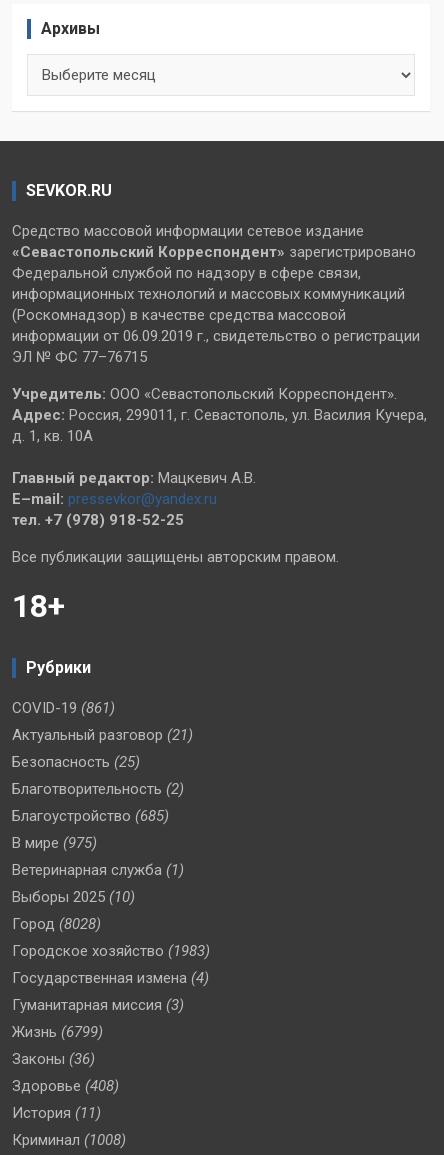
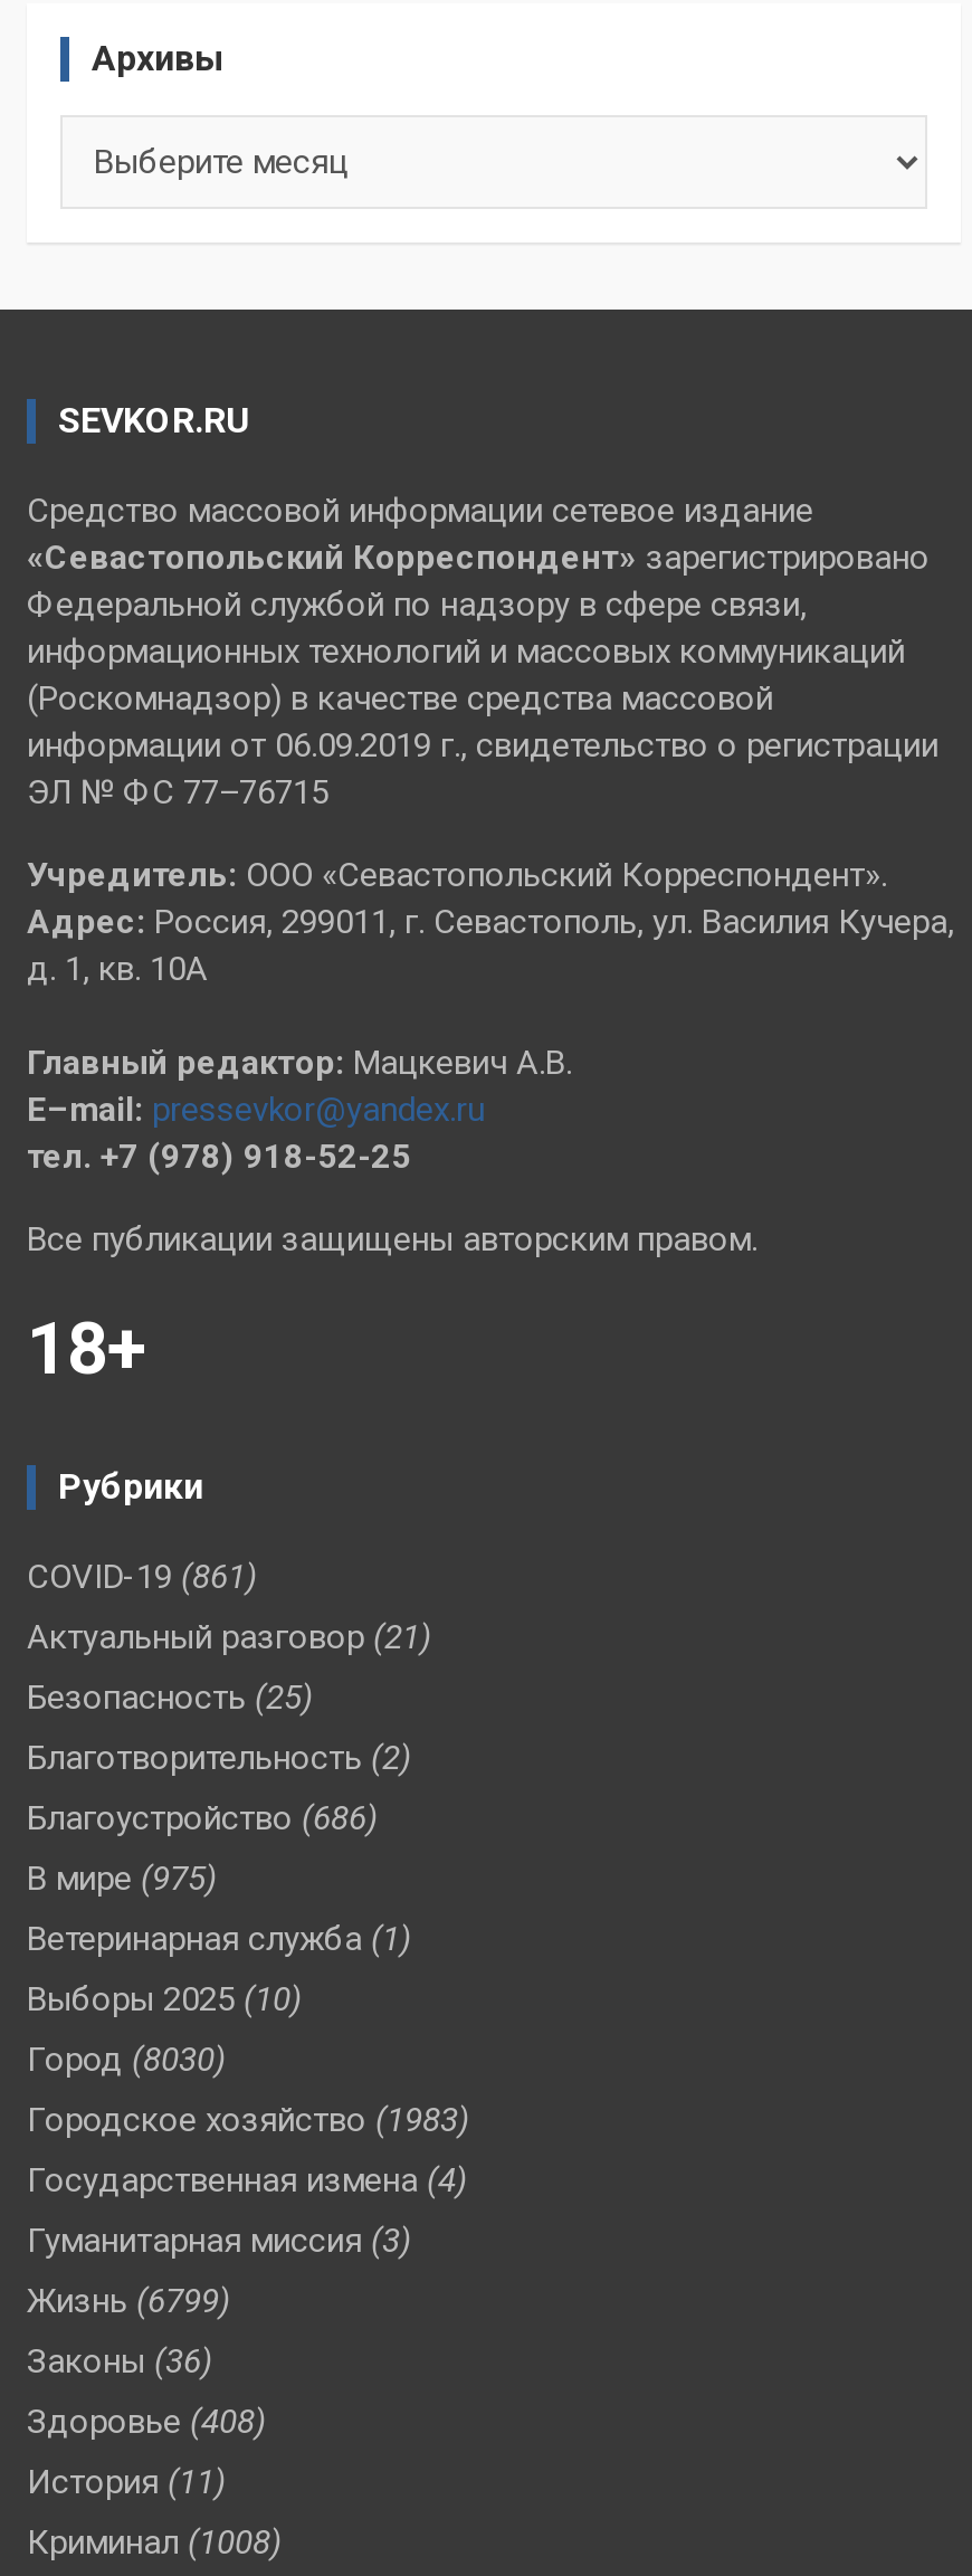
[12,807,169,825] Благоустройство (685) -> [27,1798,378,1838] Благоустройство (686)
[12,915,101,933] Город (8028) -> [27,2039,226,2079] Город (8030)

